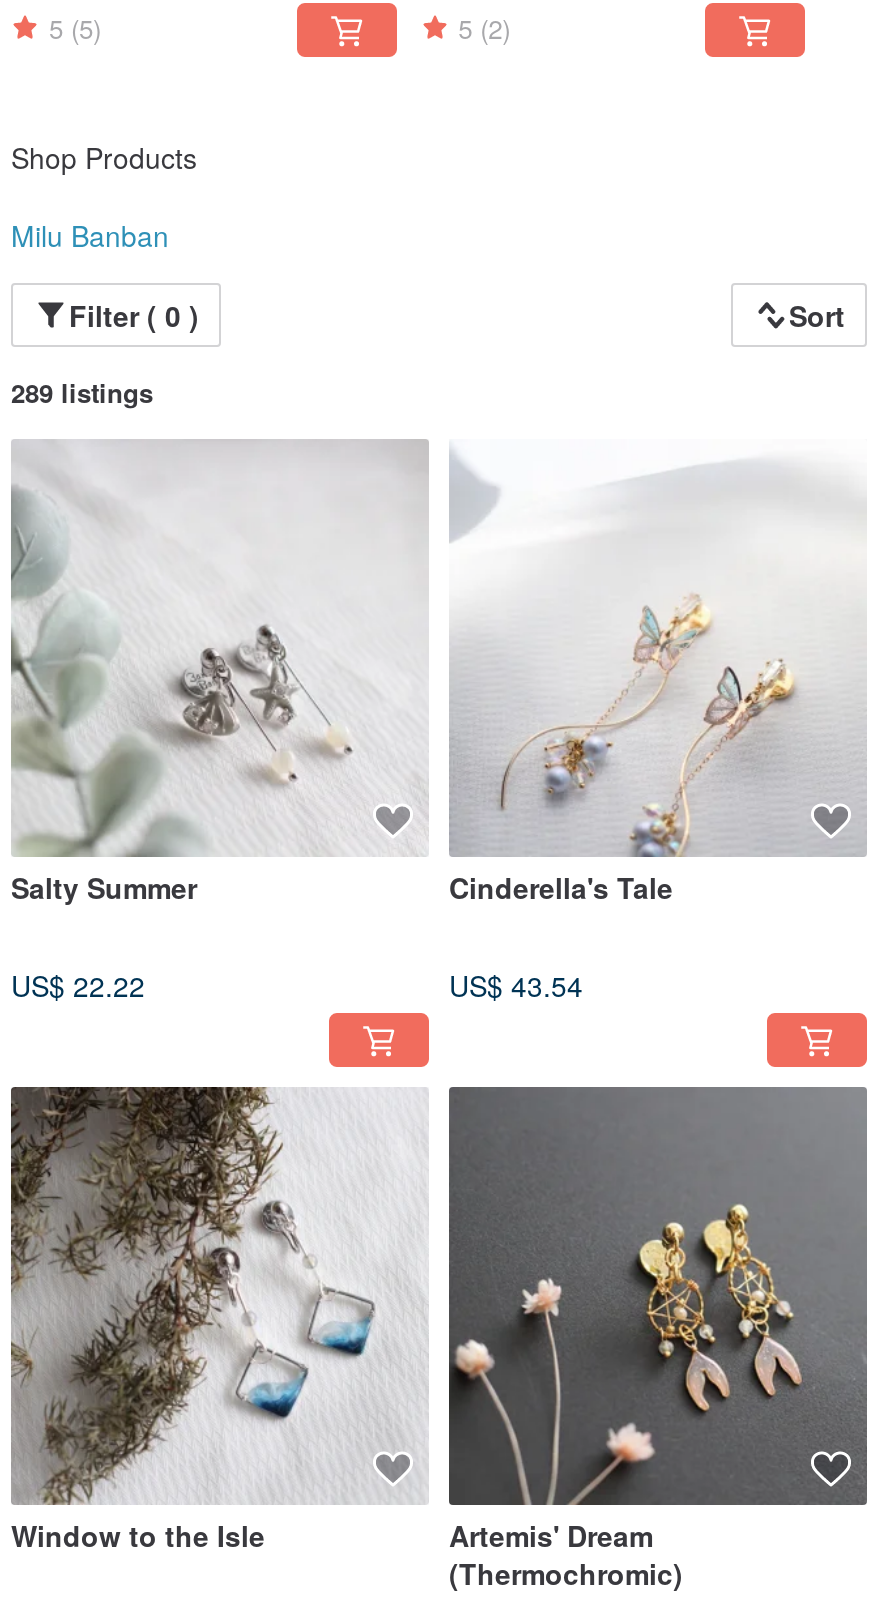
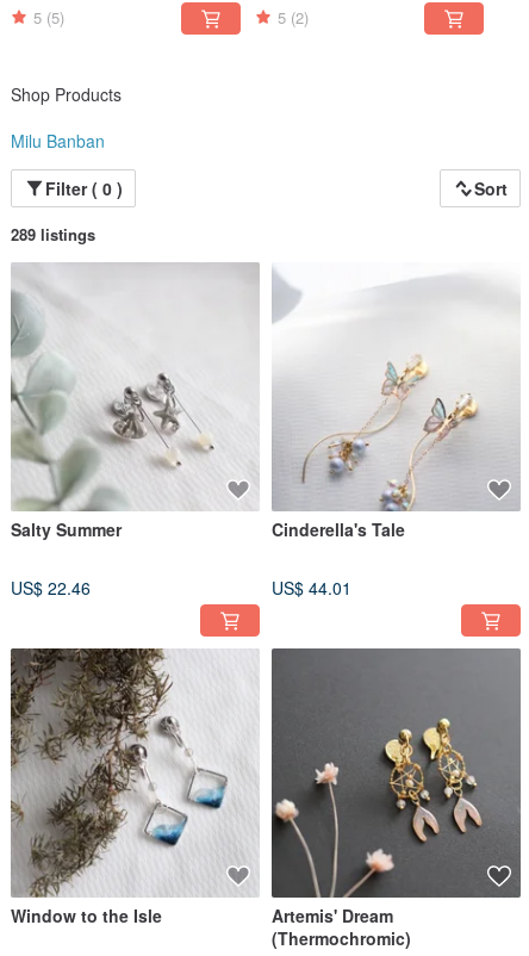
[11,964,145,1004] US$ 22.22 -> [11,575,91,599] US$ 22.46
[449,964,583,1004] US$ 43.54 -> [272,575,351,599] US$ 44.01

